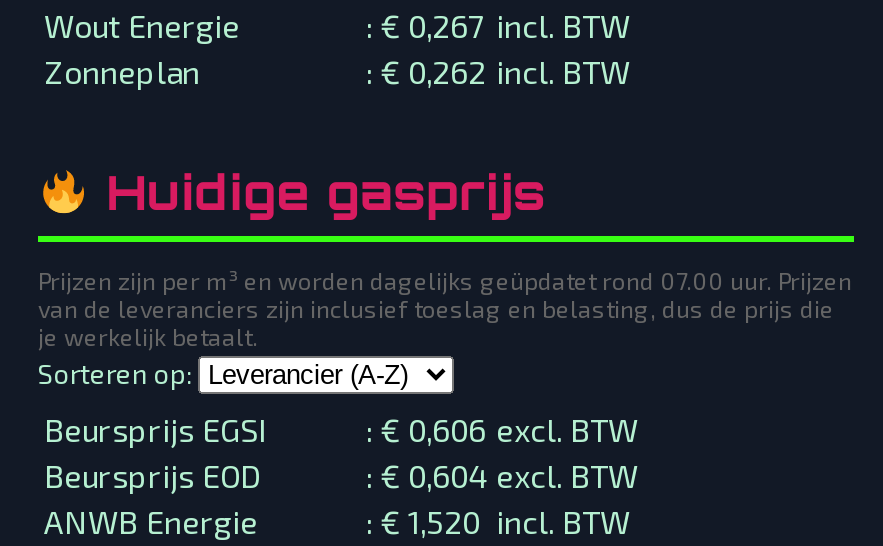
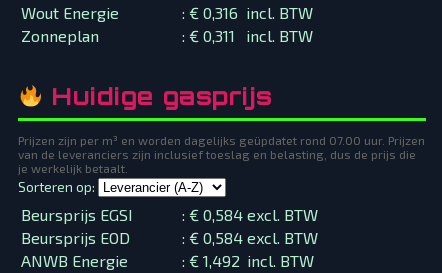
[366,5,630,43] : € 0,267 incl. BTW -> [182,3,313,22] : € 0,316 incl. BTW
[366,51,630,89] : € 0,262 incl. BTW -> [182,26,313,45] : € 0,311 incl. BTW
[366,410,638,448] : € 0,606 excl. BTW -> [182,205,318,224] : € 0,584 excl. BTW
[366,456,638,494] : € 0,604 excl. BTW -> [182,228,318,247] : € 0,584 excl. BTW
[366,502,630,540] : € 1,520 incl. BTW -> [182,251,314,270] : € 1,492 incl. BTW

